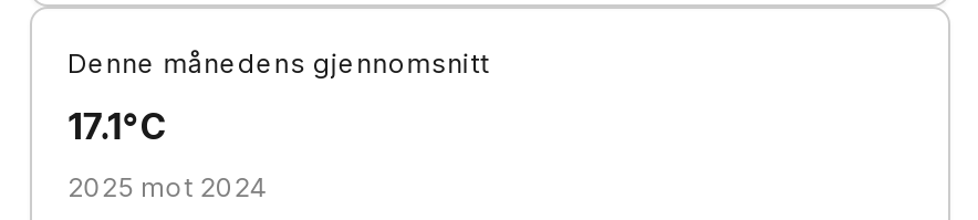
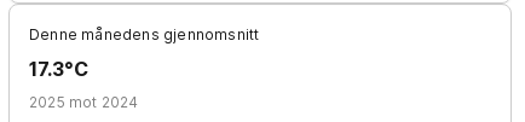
[67,104,166,148] 17.1°C -> [29,57,88,81] 17.3°C

